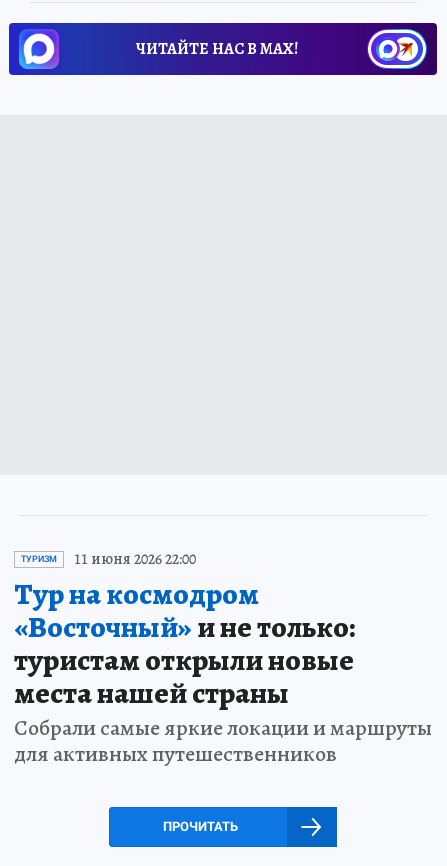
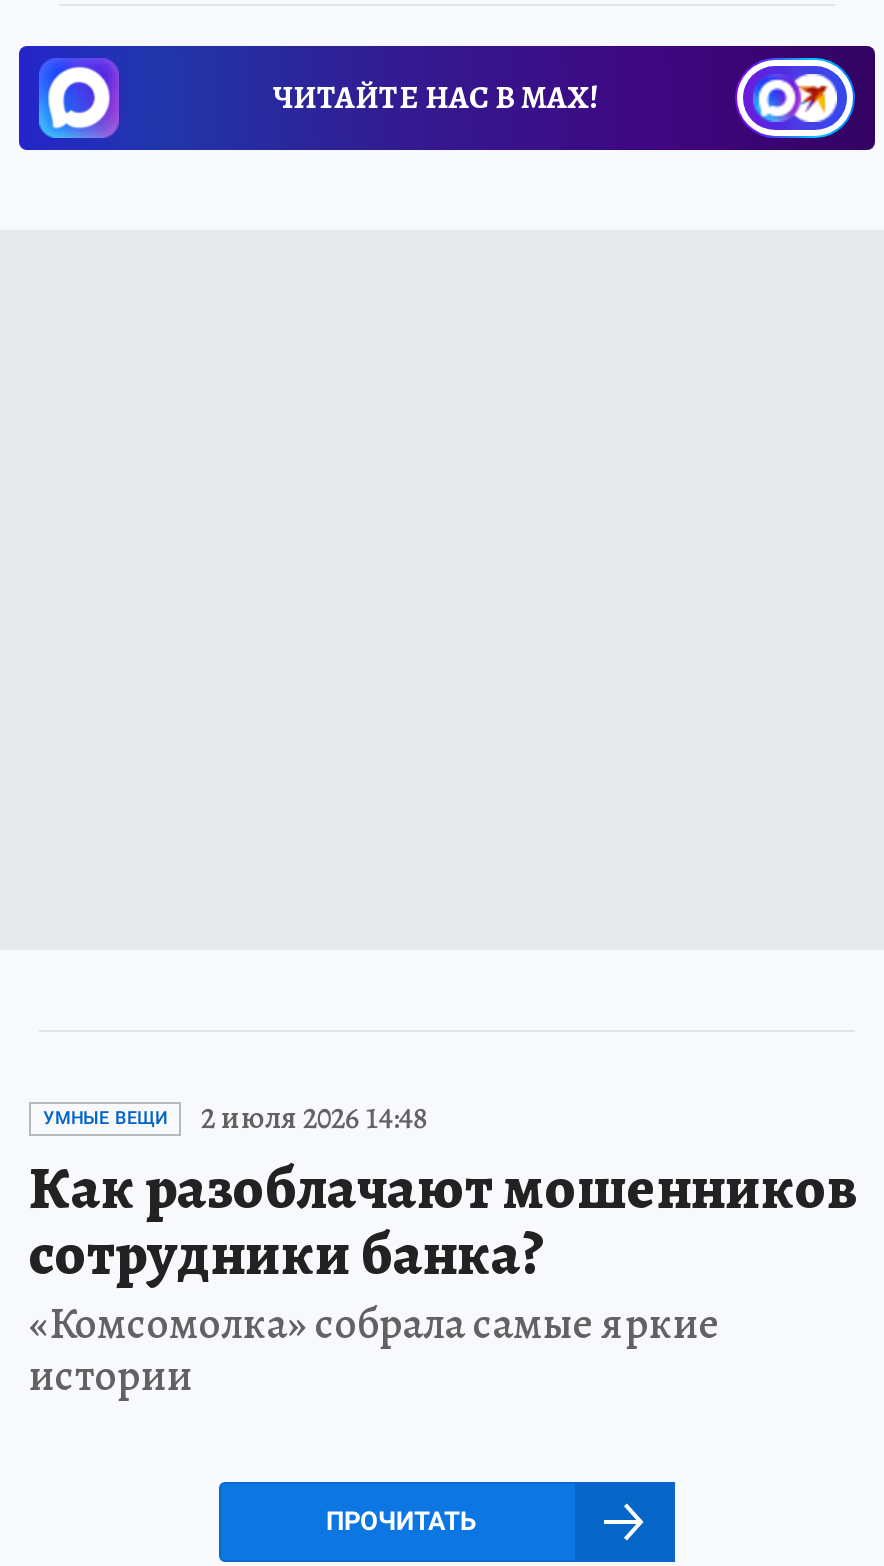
[14,548,432,769] ТУРИЗМ | 11 июня 2026 22:00 | Тур на космодром | «Восточный»и не только: | туристам открыли новые | места нашей страны | Собрали самые яркие локации и маршруты | для активных путешественников -> [29,1096,859,1406] УМНЫЕ ВЕЩИ | 2 июля 2026 14:48 | Как разоблачают мошенников | сотрудники банка? | «Комсомолка» собрала самые яркие | истории

